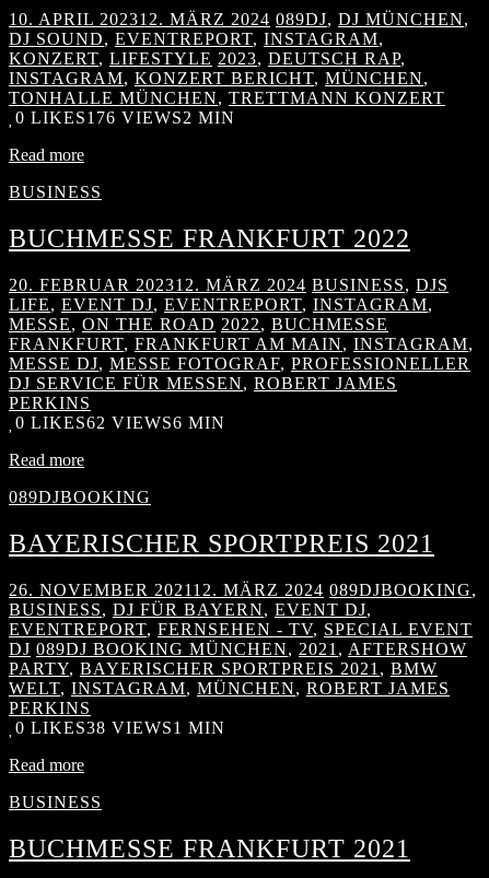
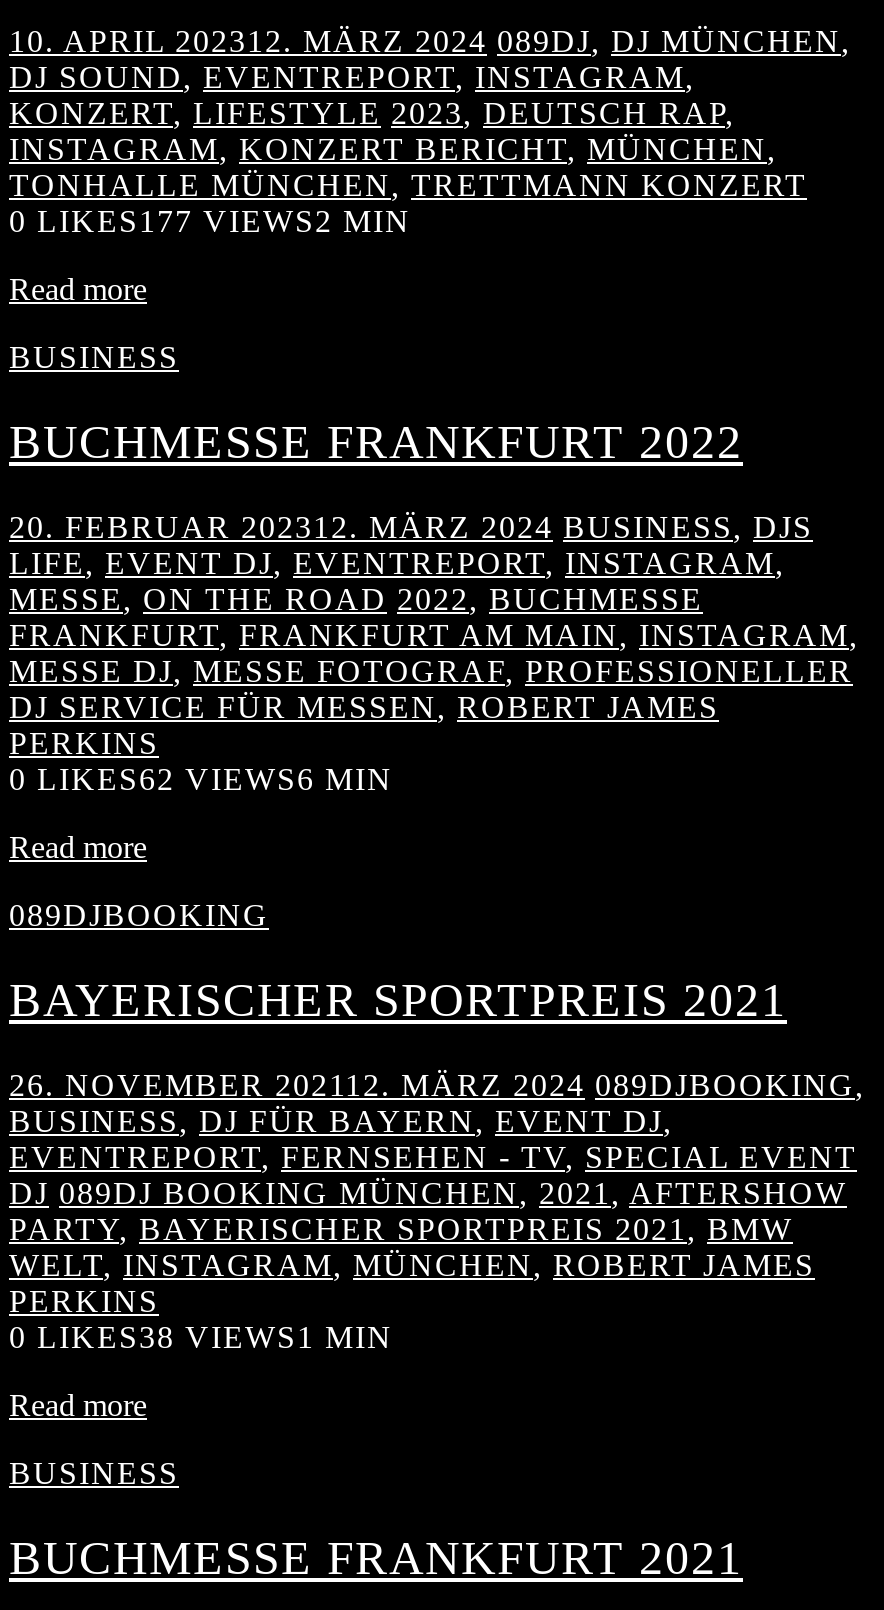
[15,109,235,127] 0 LIKES 176 VIEWS2 MIN -> [9,205,411,239] 0 LIKES 177 VIEWS2 MIN

